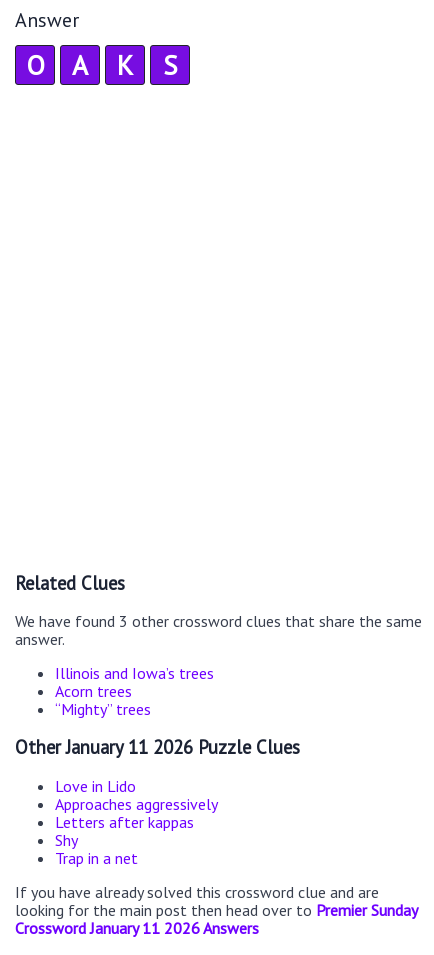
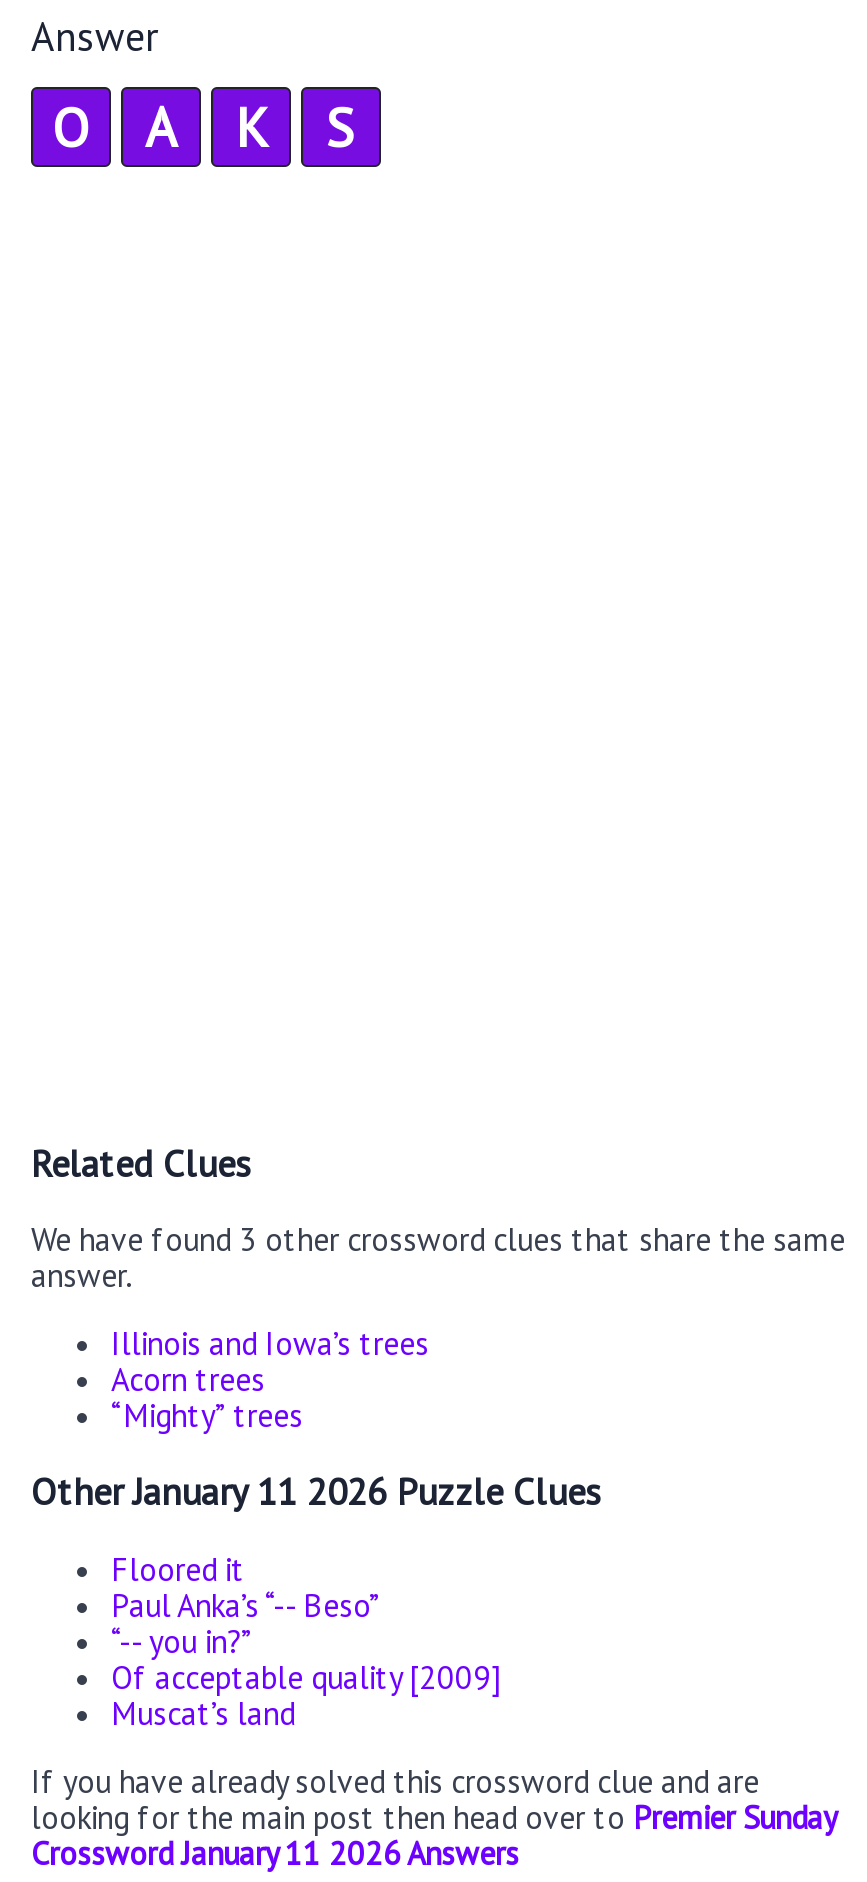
[55,776,218,868] Love in Lido | Approaches aggressively | Letters after kappas | Shy | Trap in a net -> [111,1549,501,1733] Floored it | Paul Anka’s “-- Beso” | “-- you in?” | Of acceptable quality [2009] | Muscat’s land

